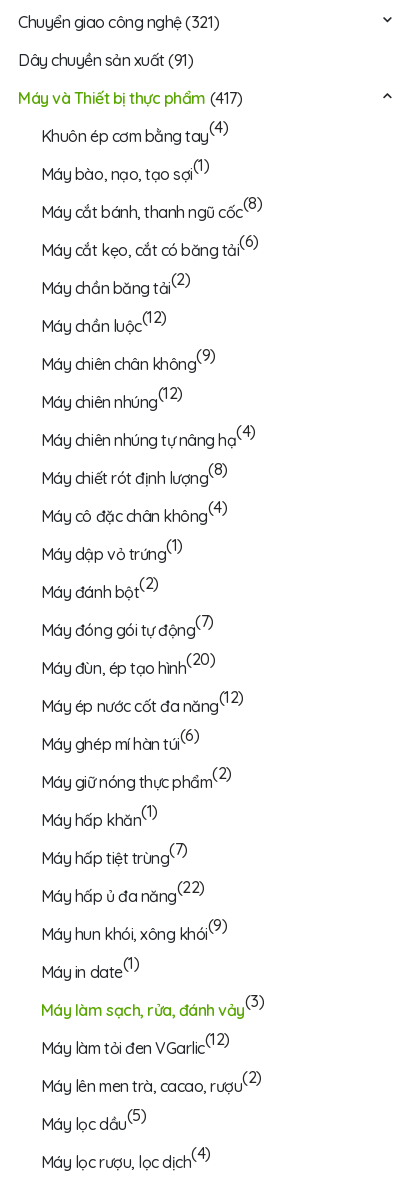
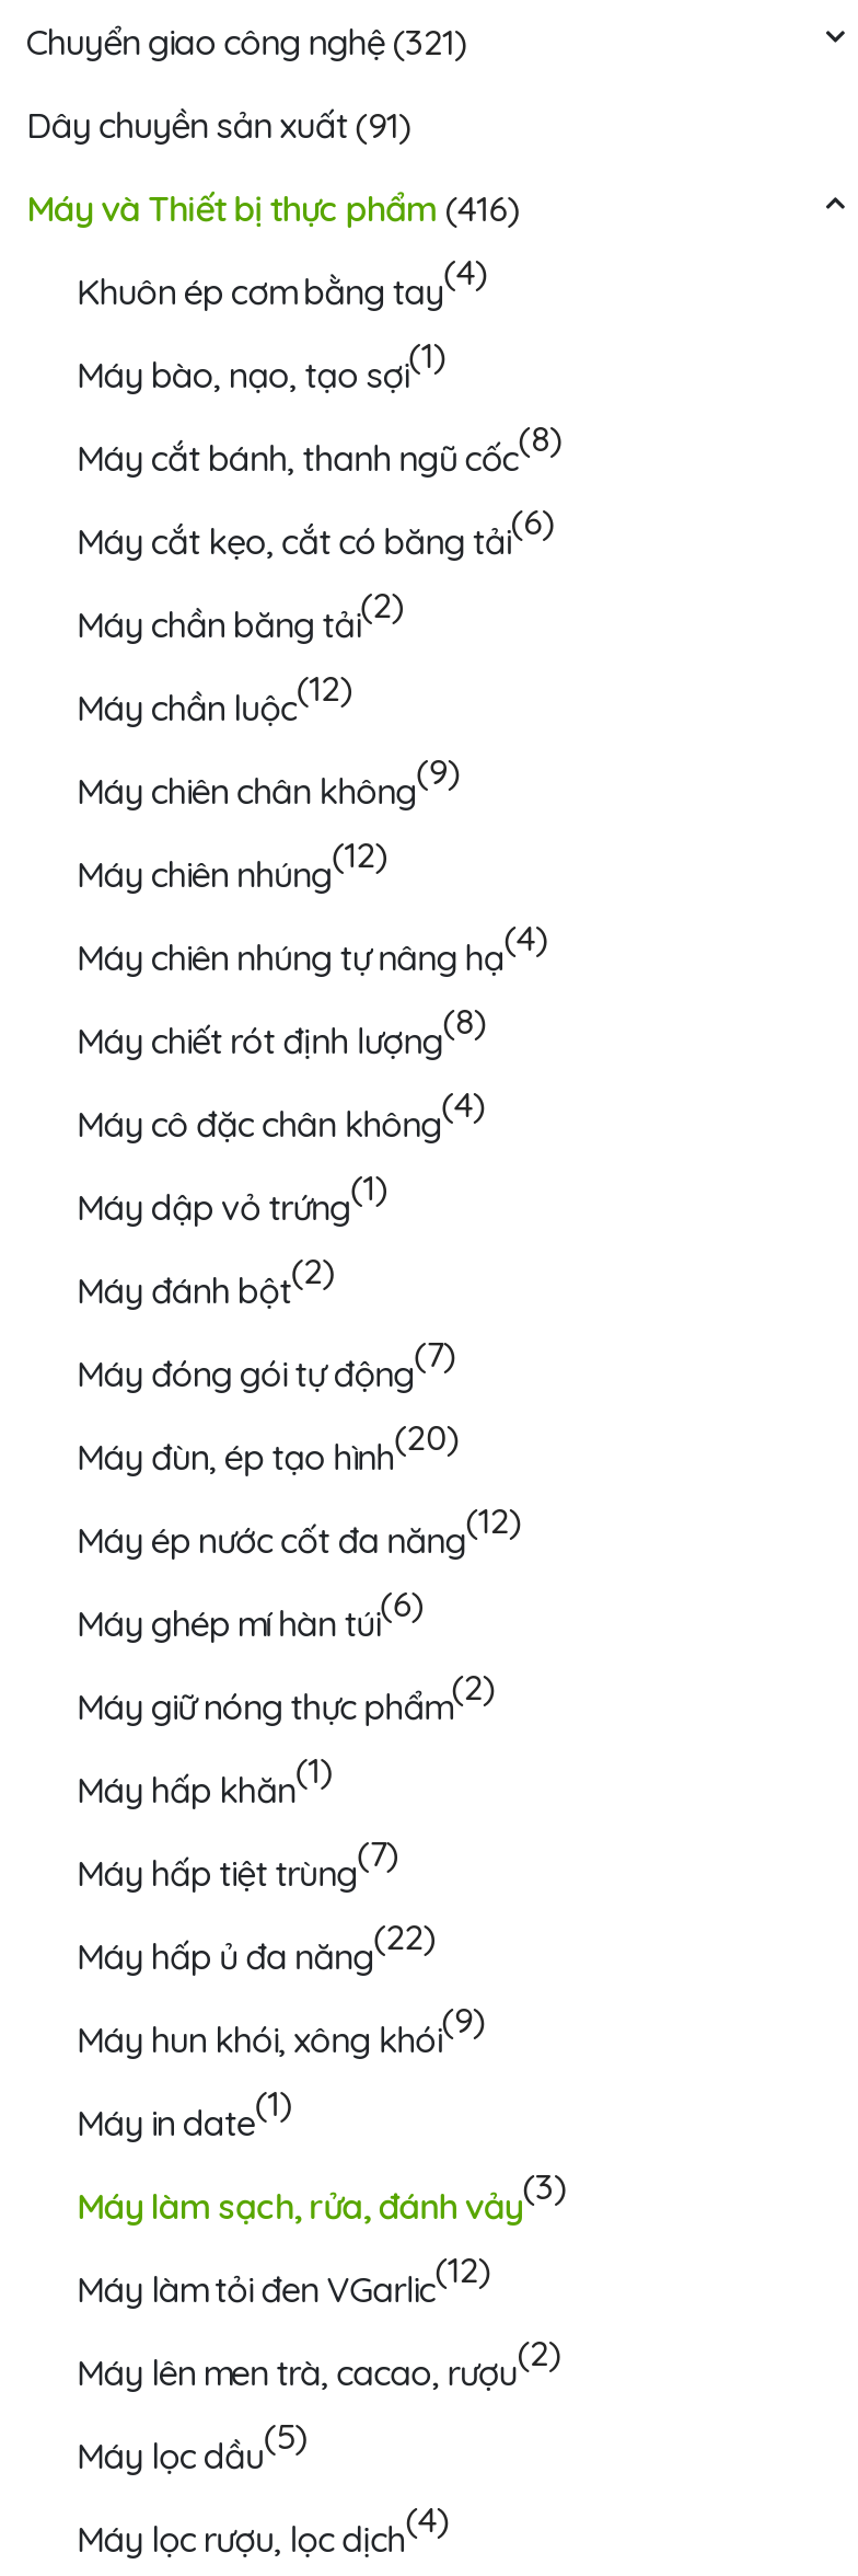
[18,88,242,108] Máy và Thiết bị thực phẩm (417) -> [26,186,519,229] Máy và Thiết bị thực phẩm (416)

